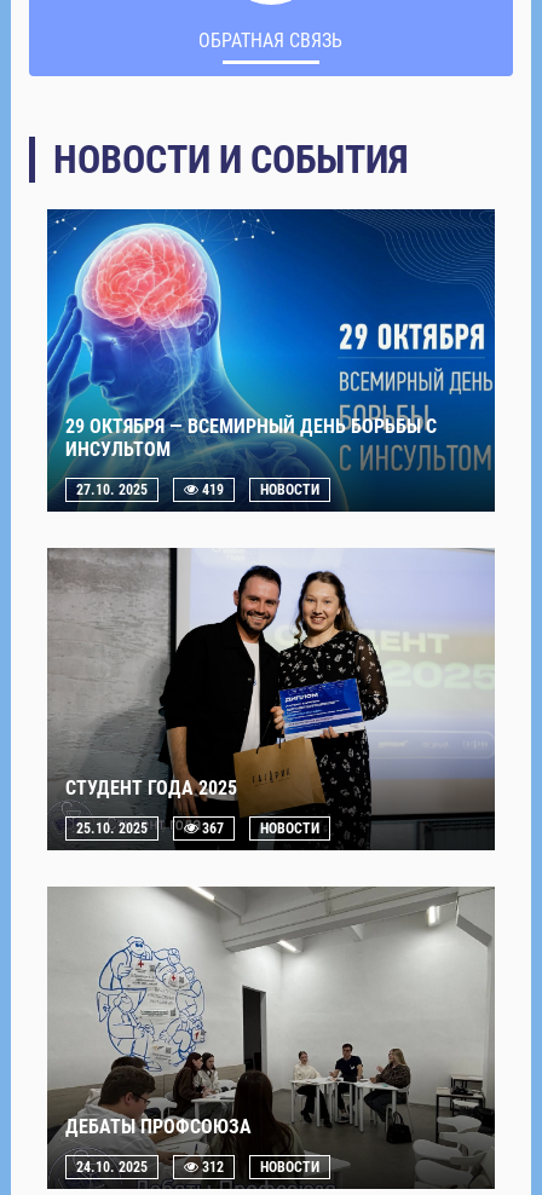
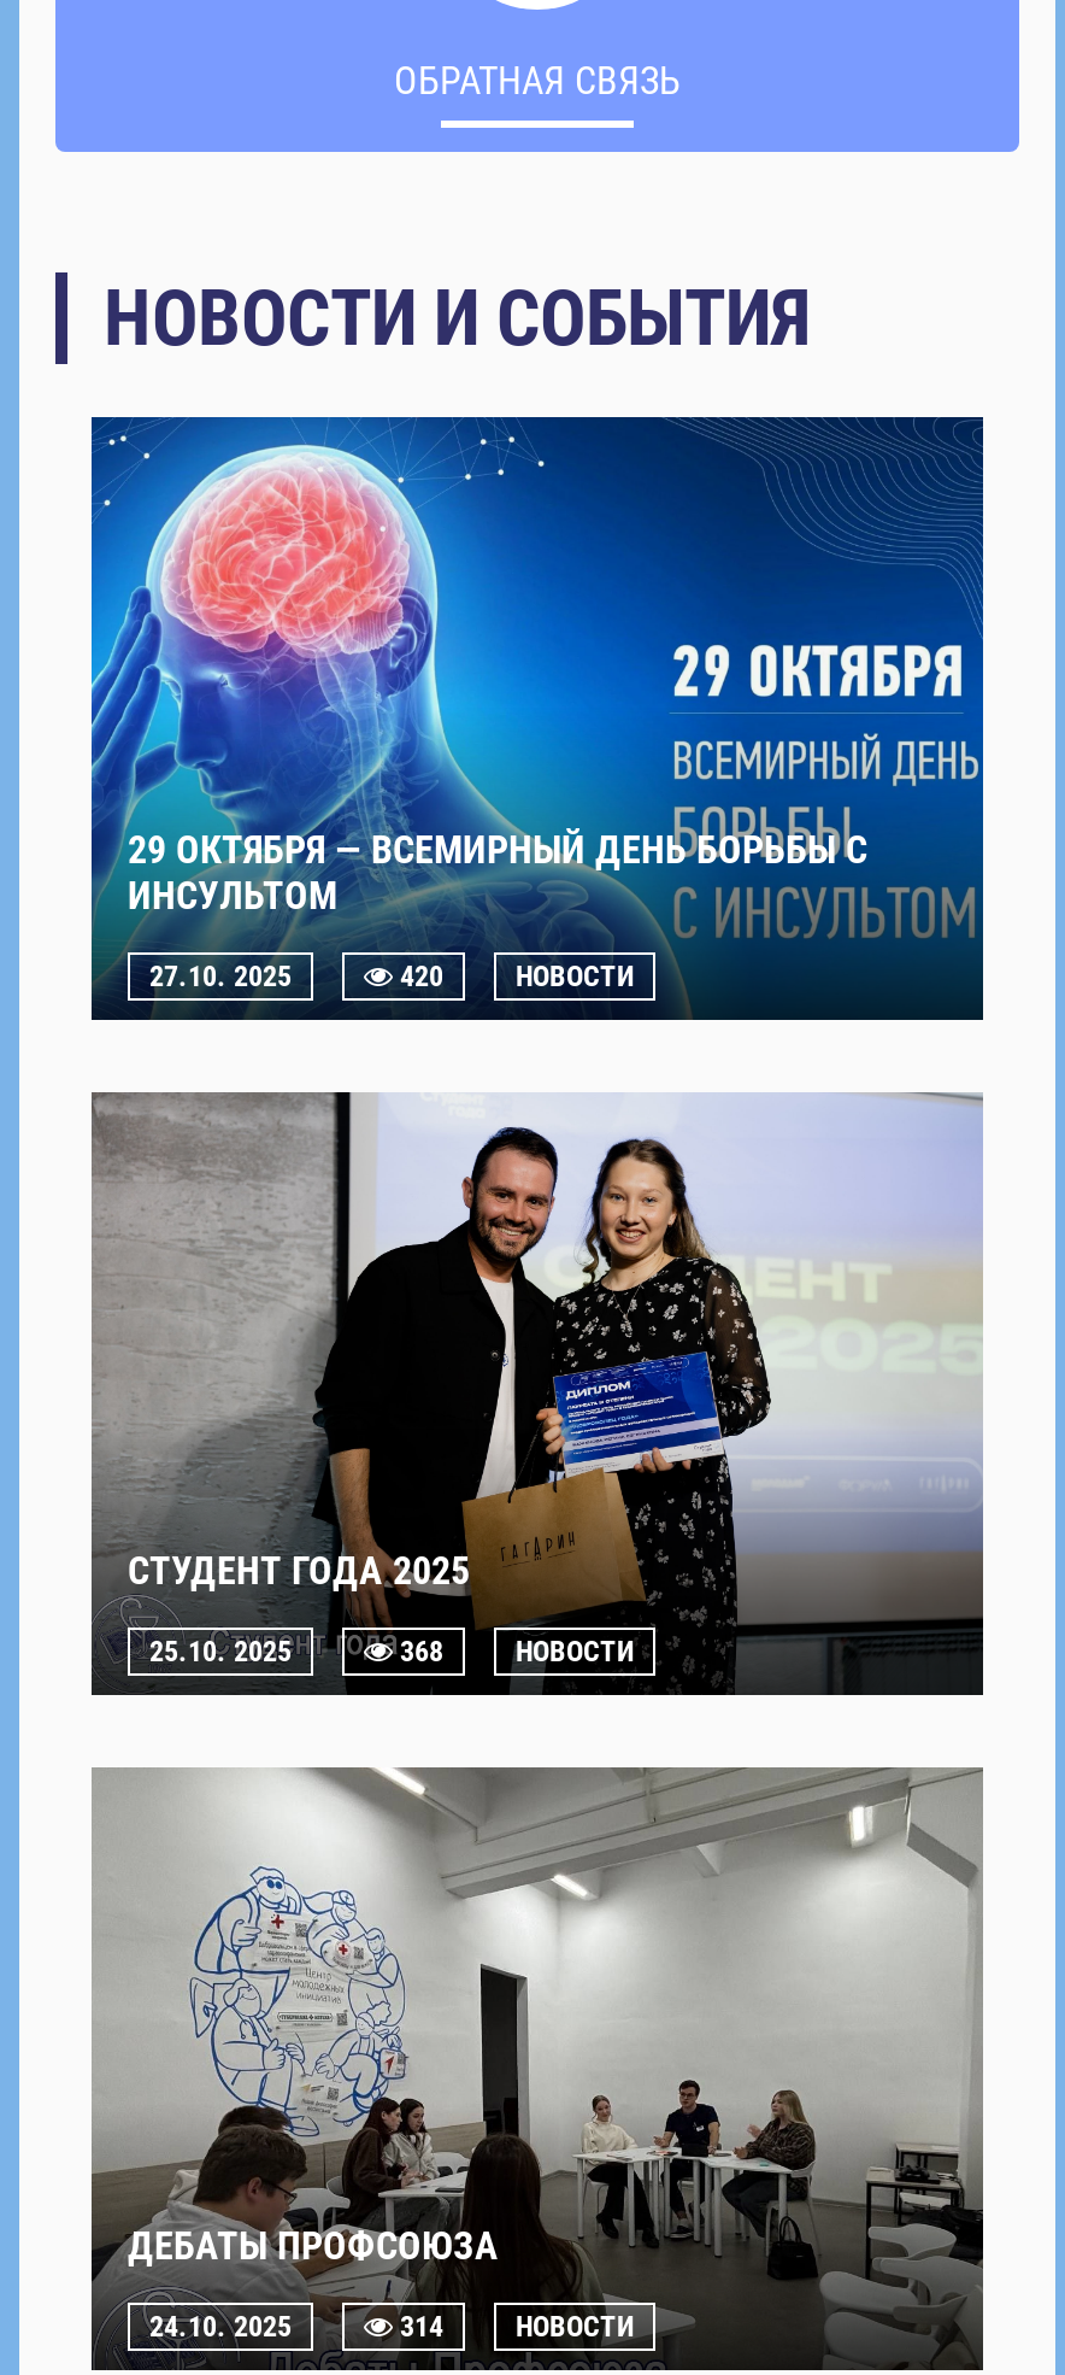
[198,481,224,498] 419 -> [393,959,443,993] 420
[198,820,224,837] 367 -> [393,1634,443,1668] 368
[198,1158,224,1175] 312 -> [393,2309,443,2343] 314

